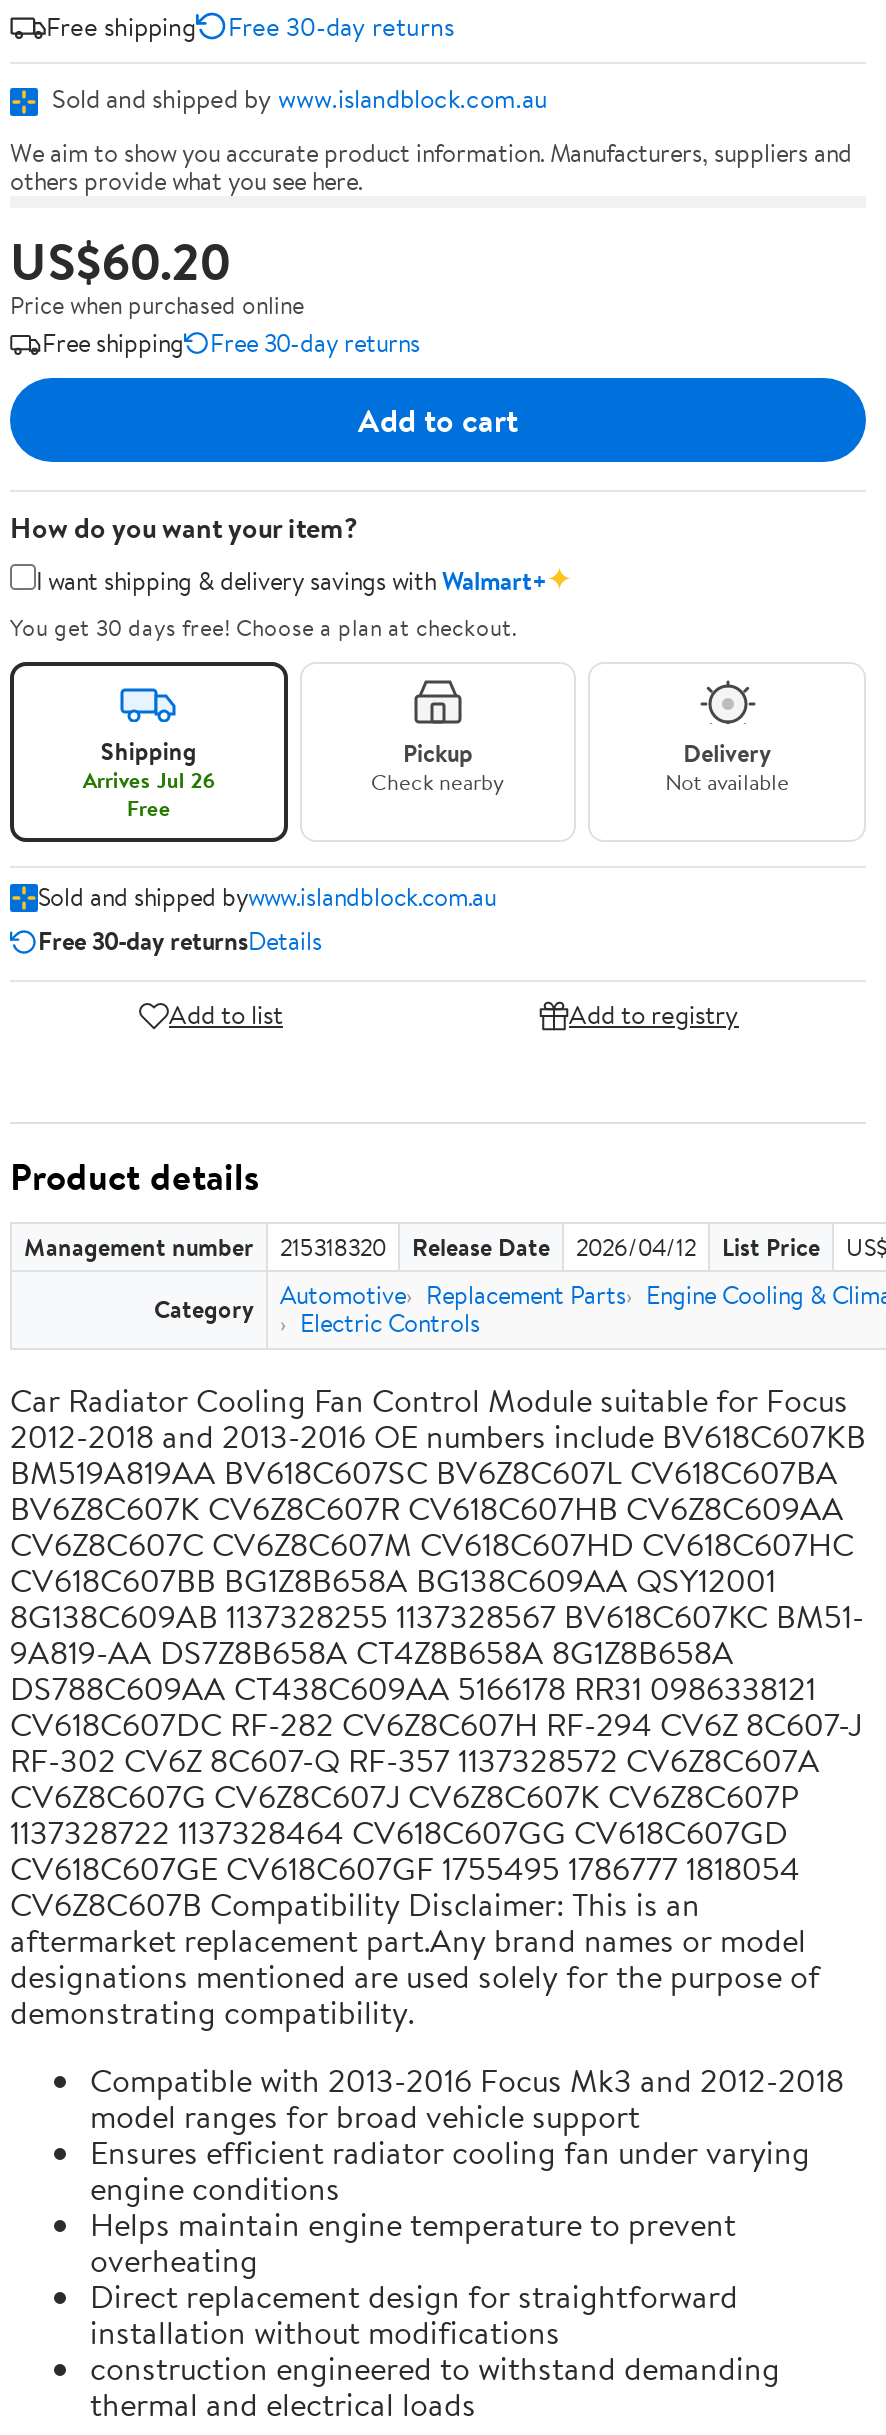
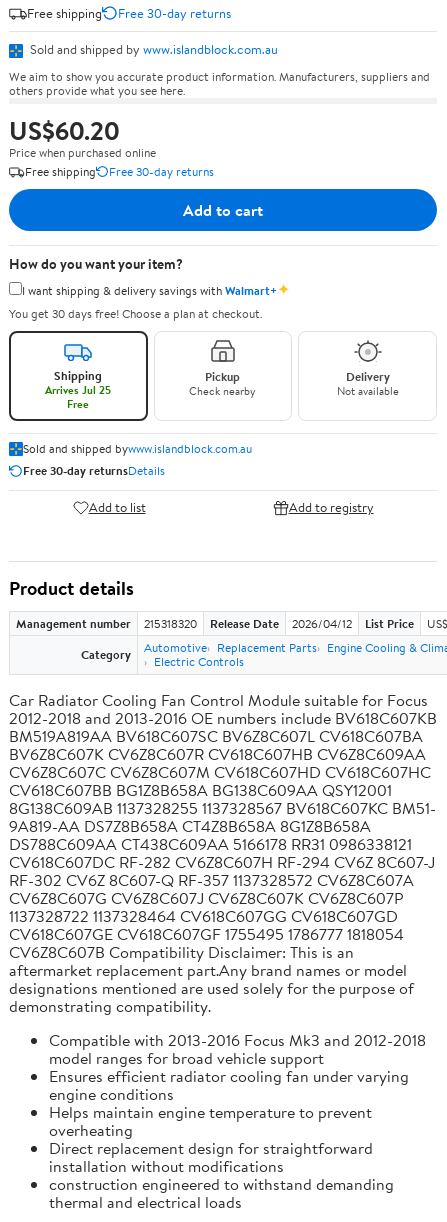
[83,764,215,796] Arrives Jul 26 -> [45,382,111,398] Arrives Jul 25

